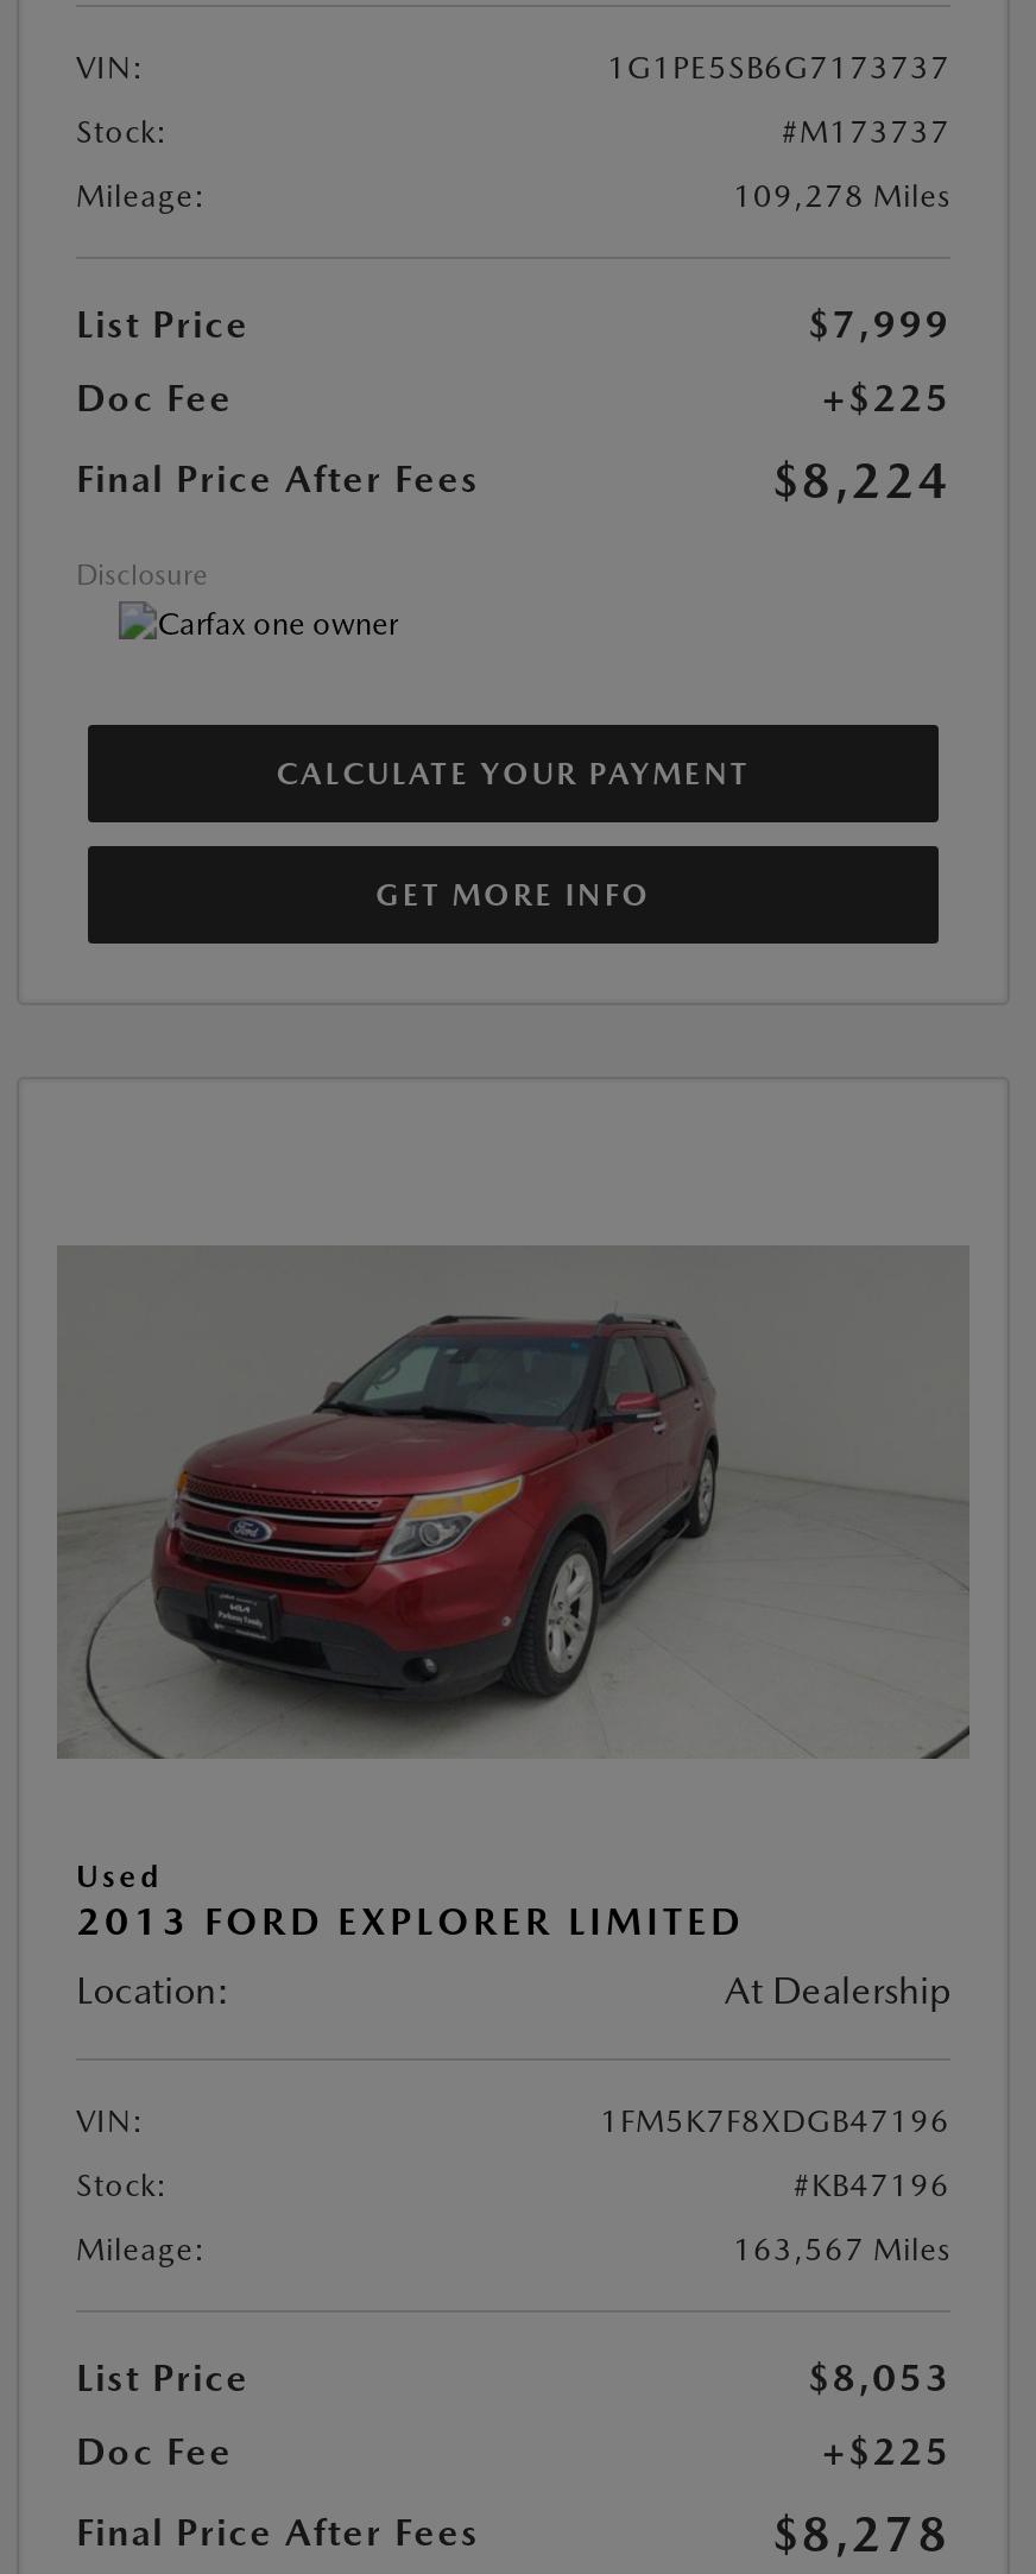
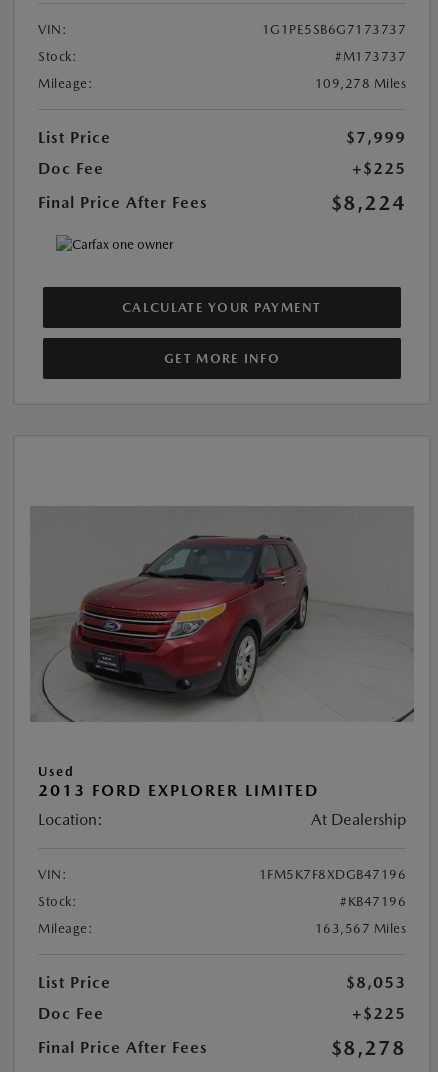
[76,559,207,592] Disclosure -> none

